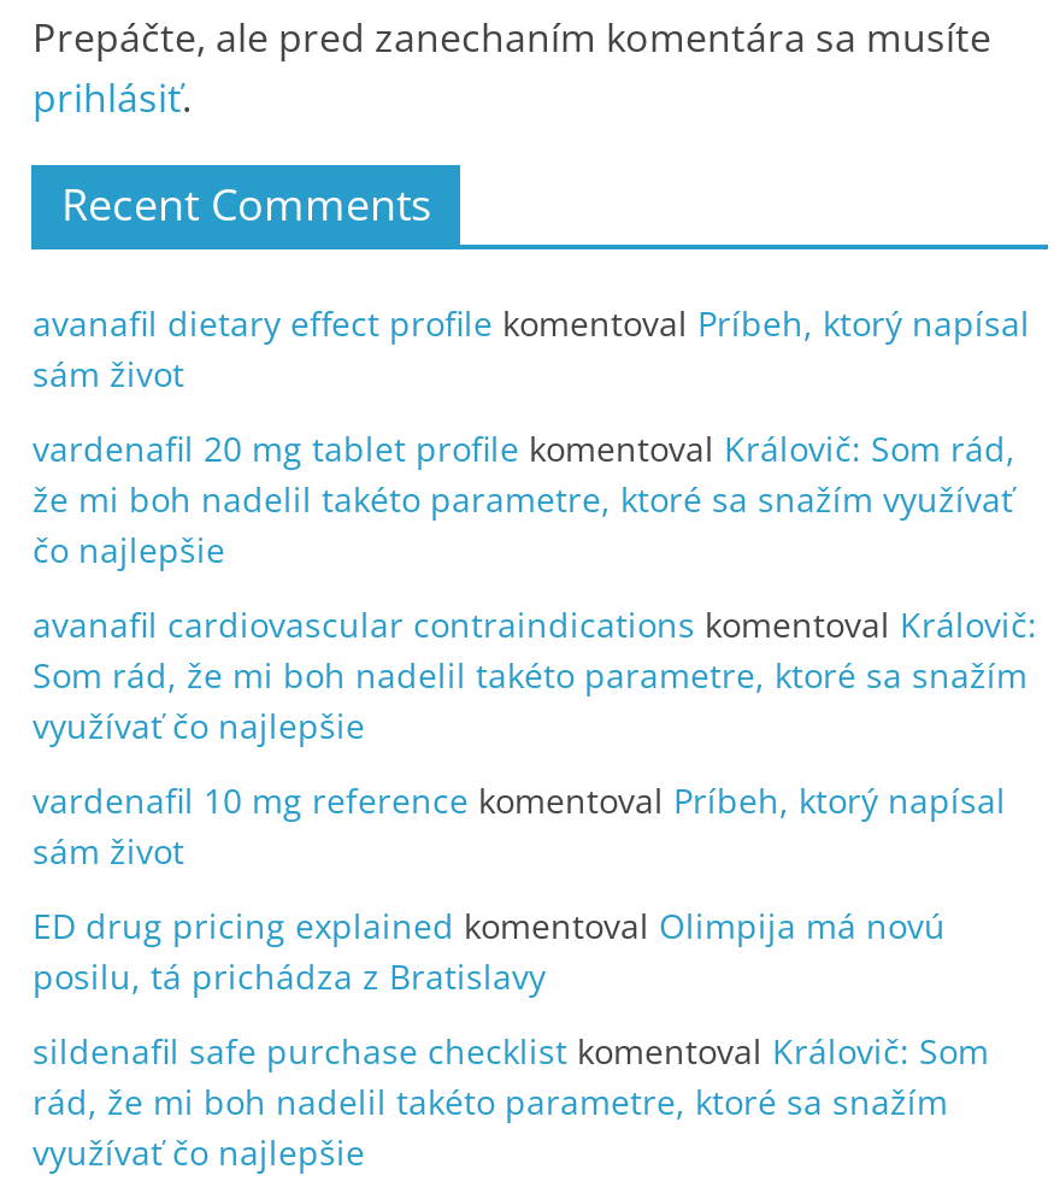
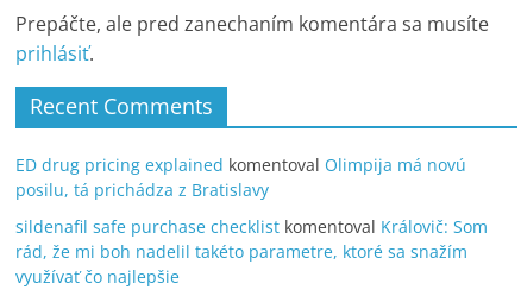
[32,301,1037,875] avanafil dietary effect profile komentoval Príbeh, ktorý napísal | sám život | vardenafil 20 mg tablet profile komentoval Královič: Som rád, | že mi boh nadelil takéto parametre, ktoré sa snažím využívať | čo najlepšie | avanafil cardiovascular contraindications komentoval Královič: | Som rád, že mi boh nadelil takéto parametre, ktoré sa snažím | využívať čo najlepšie | vardenafil 10 mg reference komentoval Príbeh, ktorý napísal | sám život -> none

